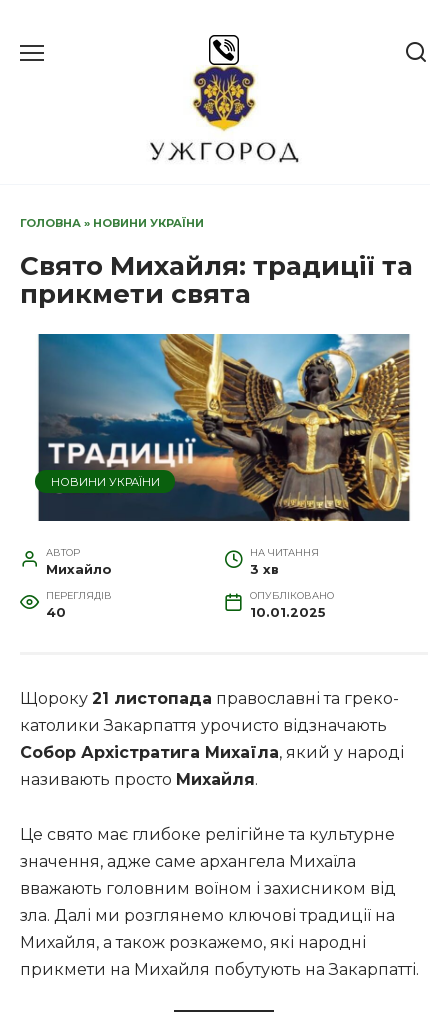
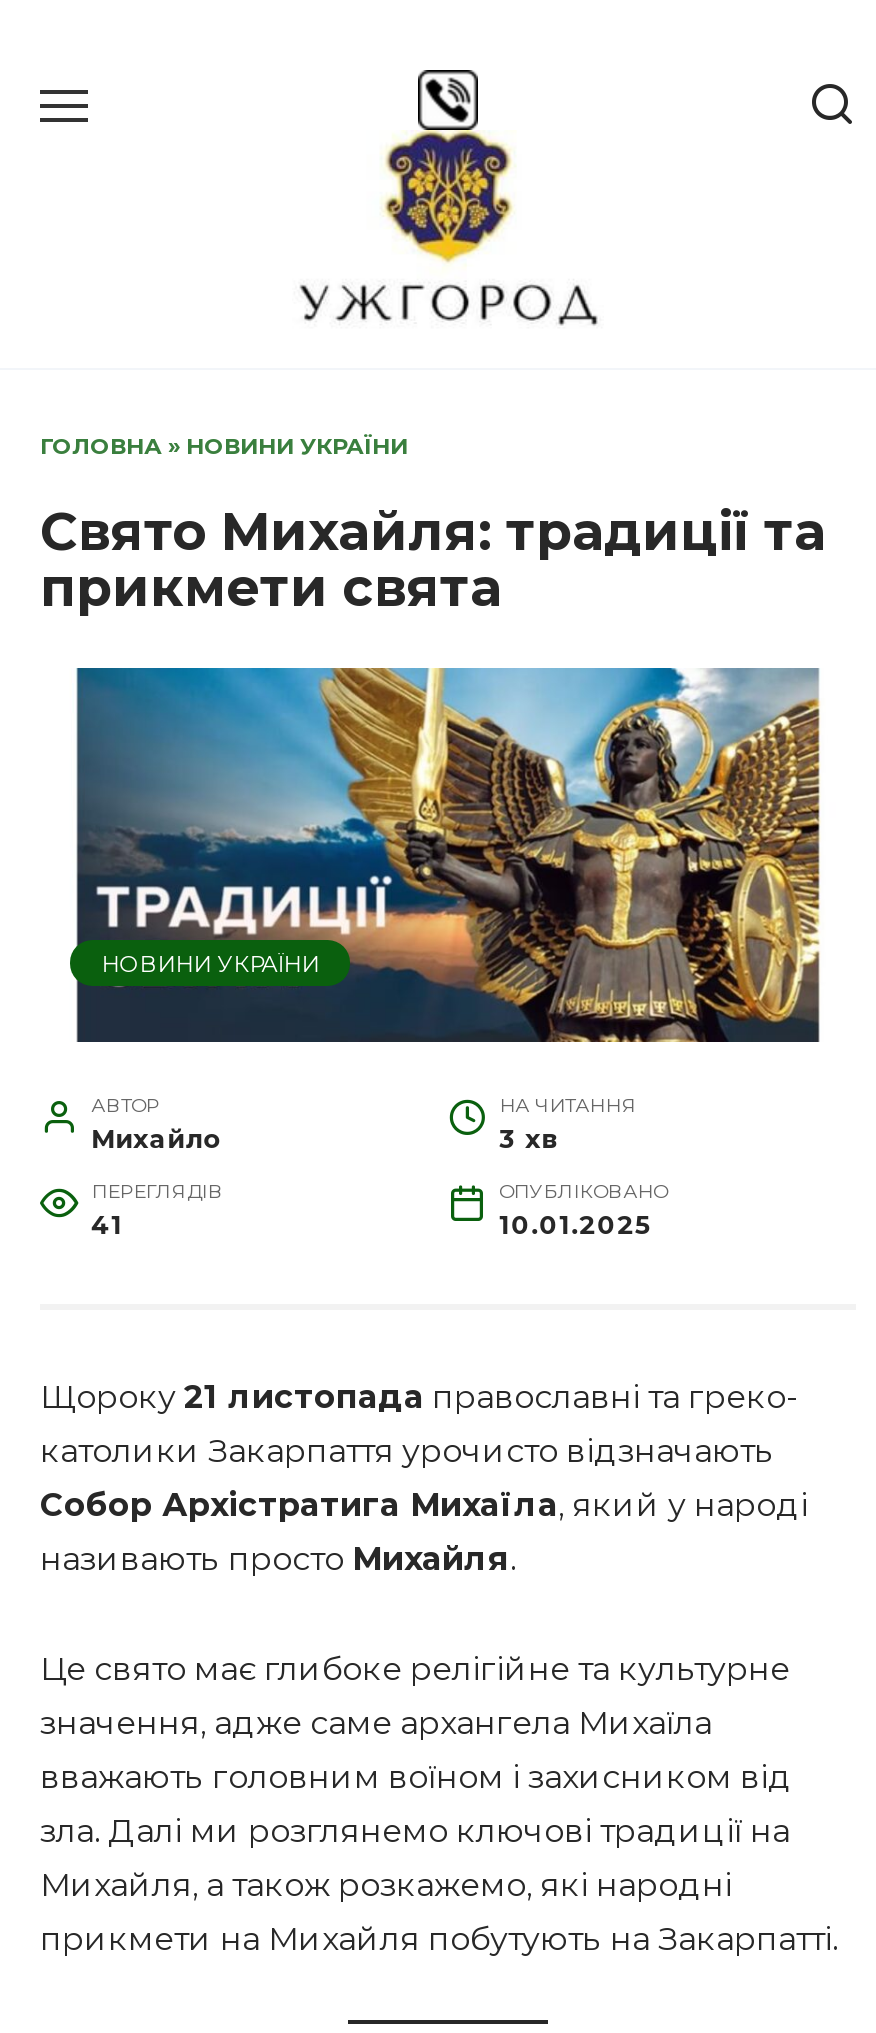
[46,605,66,620] 40 -> [91,1211,123,1241] 41

